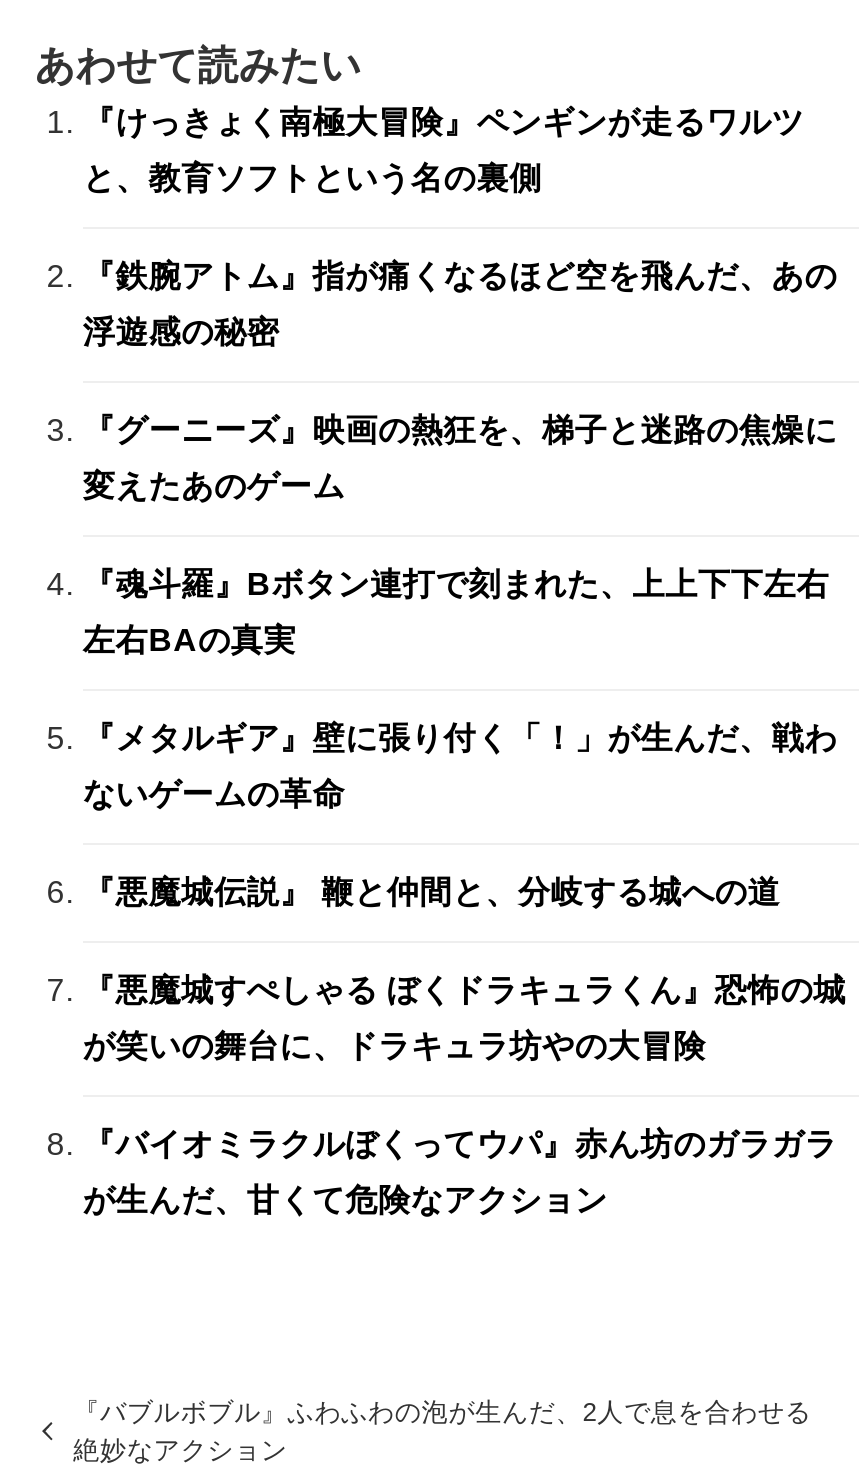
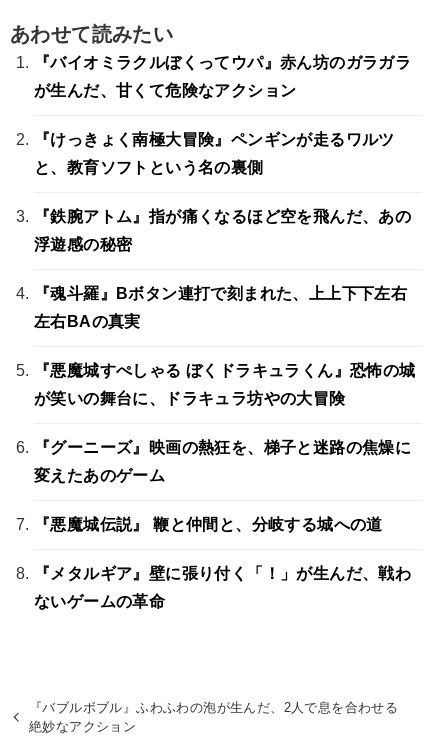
moved [83,105,837,349] -> [34,131,411,253]: 『けっきょく南極大冒険』ペンギンが走るワルツ | と、教育ソフトという名の裏側 | 『鉄腕アトム』指が痛くなるほど空を飛んだ、あの | 浮遊感の秘密
moved [83,413,837,503] -> [34,439,411,484]: 『グーニーズ』映画の熱狂を、梯子と迷路の焦燥に | 変えたあのゲーム
moved [83,721,837,909] -> [34,516,411,610]: 『悪魔城伝説』 鞭と仲間と、分岐する城への道 | 『メタルギア』壁に張り付く「！」が生んだ、戦わ | ないゲームの革命
moved [83,973,846,1063] -> [34,362,415,407]: 『悪魔城すぺしゃる ぼくドラキュラくん』恐怖の城 | が笑いの舞台に、ドラキュラ坊やの大冒険
moved [83,1127,837,1217] -> [34,54,411,99]: 『バイオミラクルぼくってウパ』赤ん坊のガラガラ | が生んだ、甘くて危険なアクション

